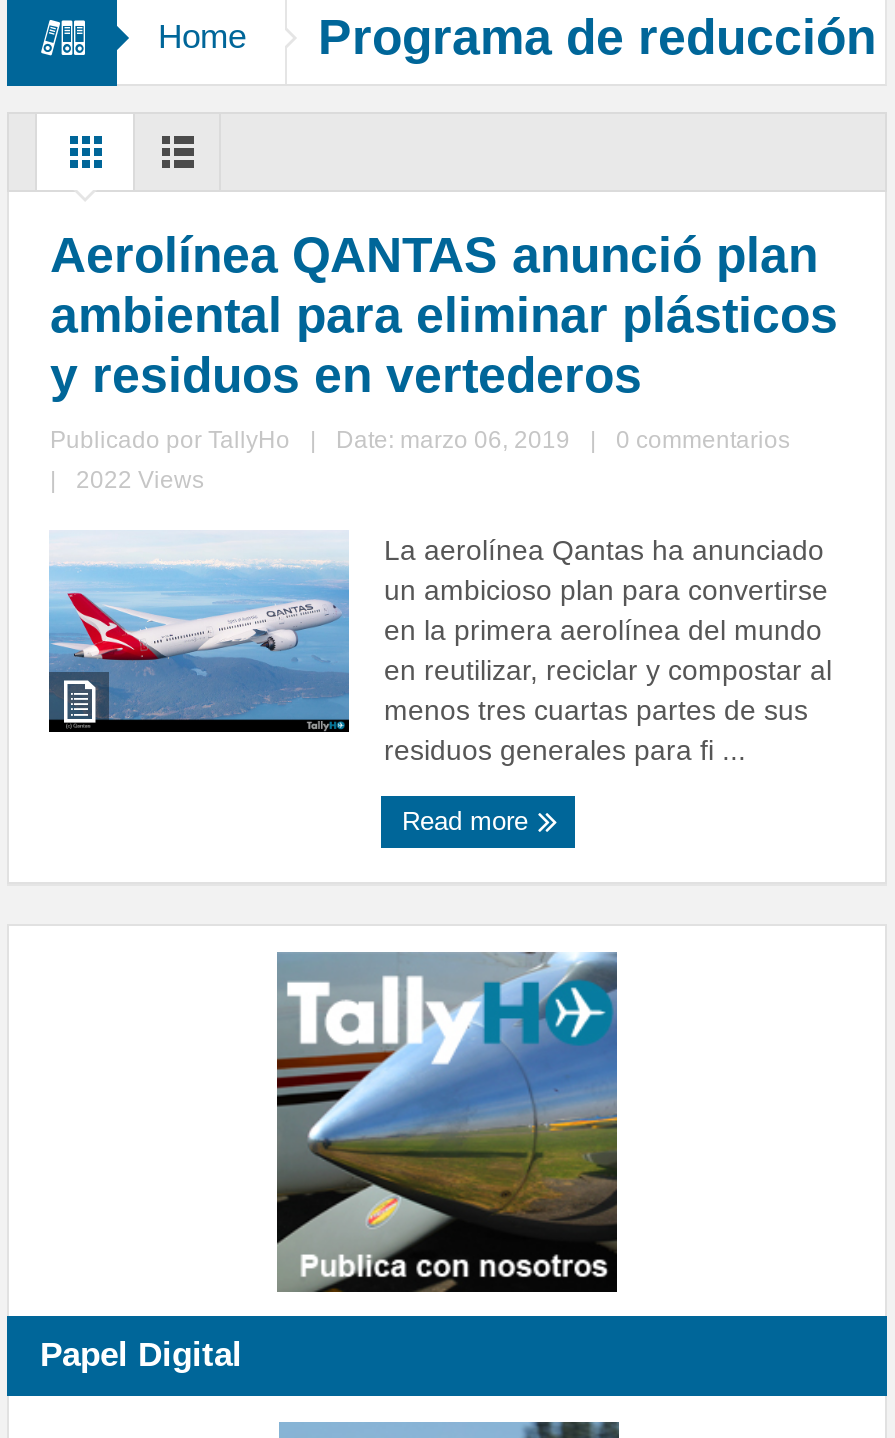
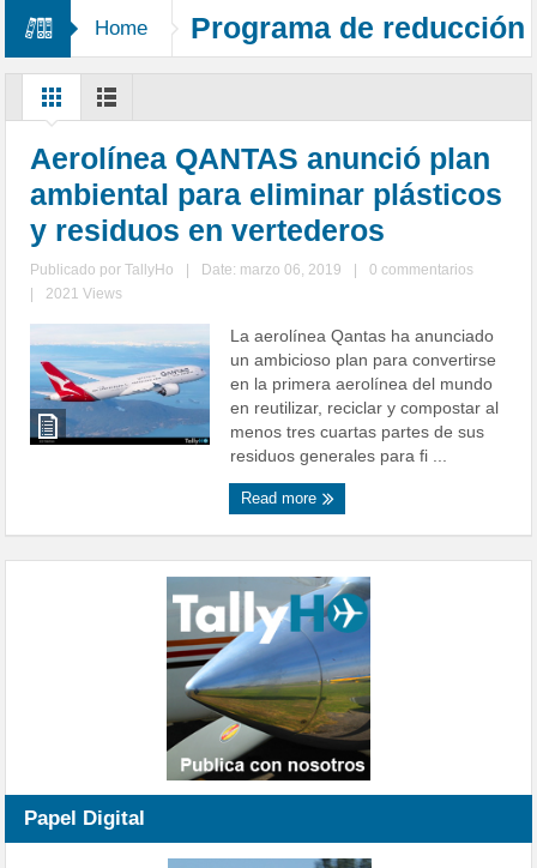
[76,466,204,494] 2022 Views -> [46,286,123,302] 2021 Views

